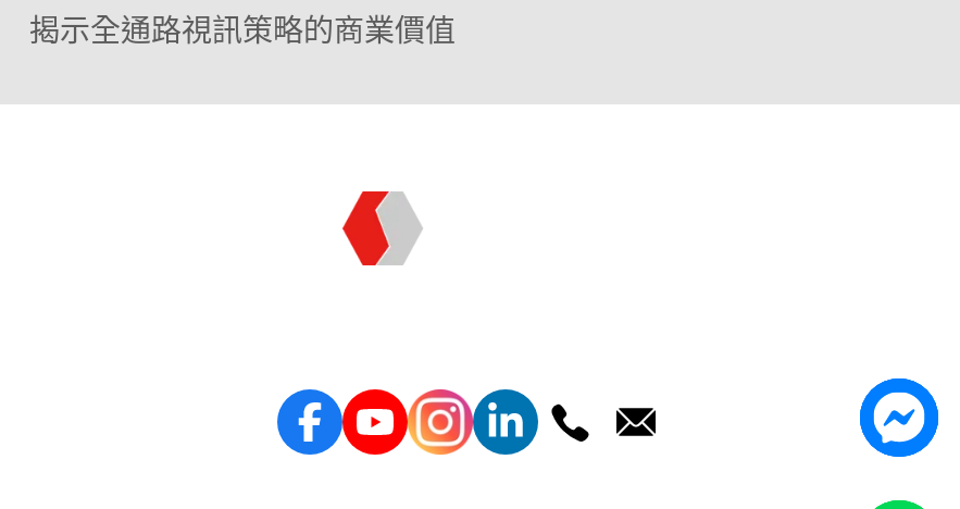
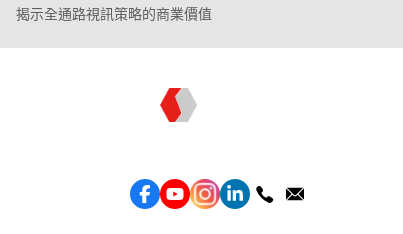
[858,376,940,459] [image] -> none

